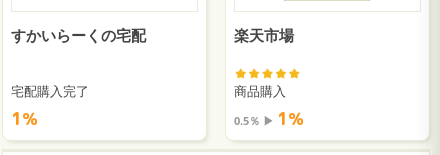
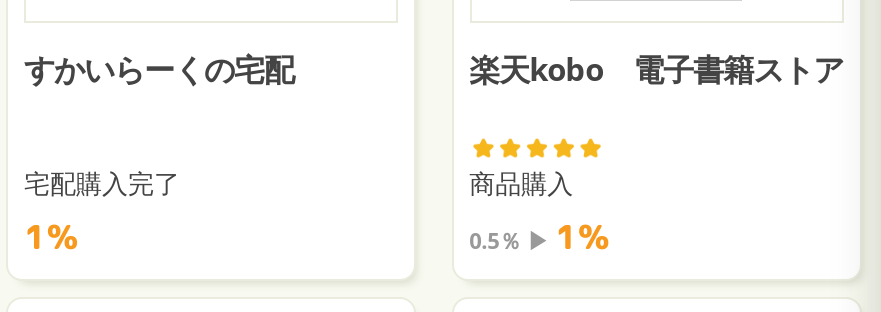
[234,24,294,45] 楽天市場 -> [469,49,843,91] 楽天kobo 電子書籍ストア

